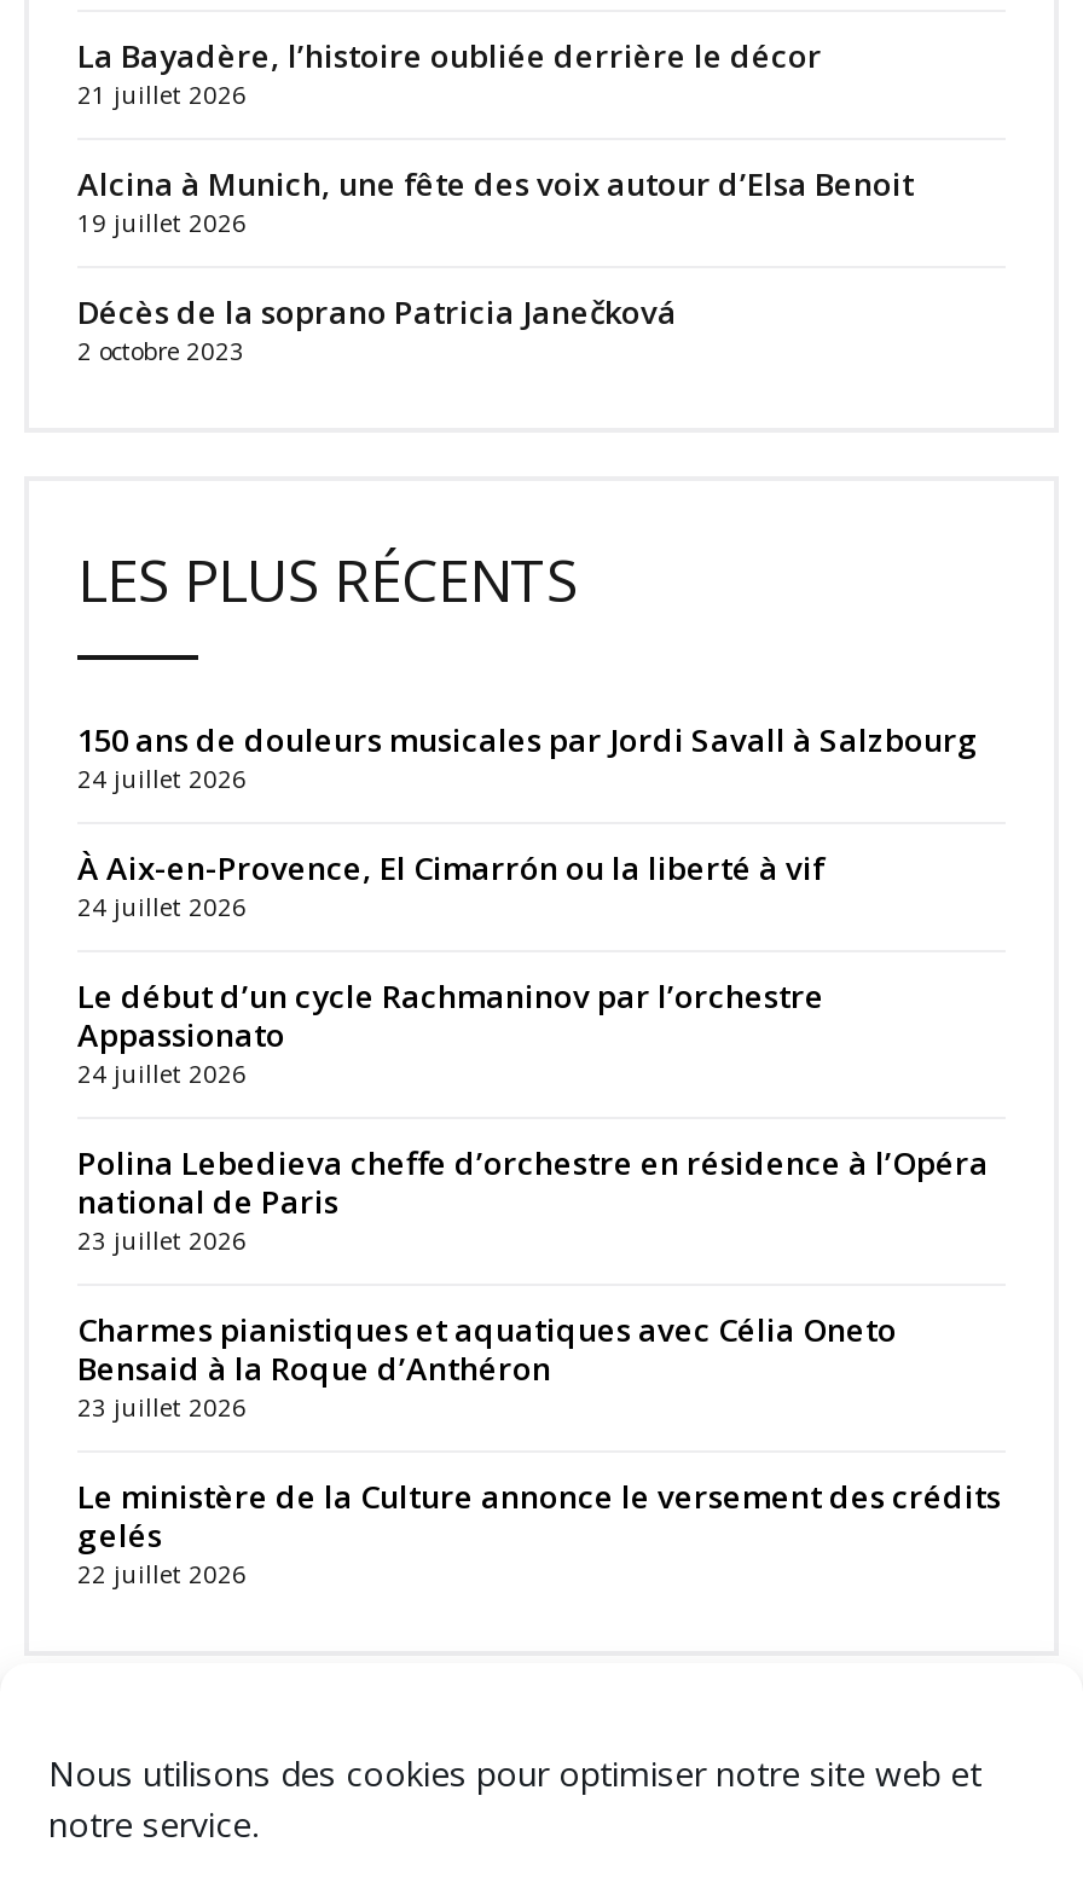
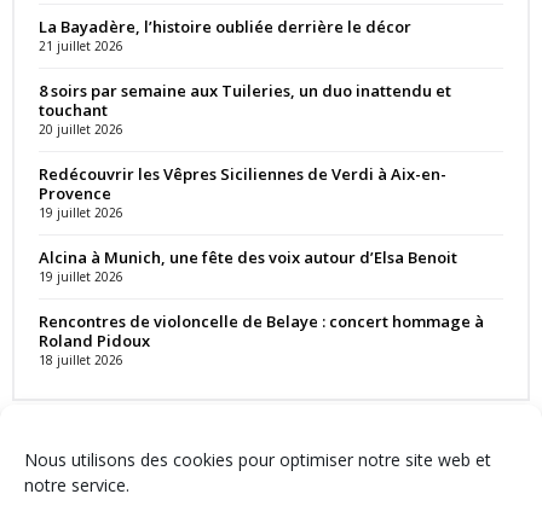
none -> [39,80,451,221] 8 soirs par semaine aux Tuileries, un duo inattendu et | touchant | 20 juillet 2026 | Redécouvrir les Vêpres Siciliennes de Verdi à Aix-en- | Provence | 19 juillet 2026
moved [77,162,914,239] -> [39,246,457,285]: Alcina à Munich, une fête des voix autour d’Elsa Benoit | 19 juillet 2026
[77,290,1001,1591] Décès de la soprano Patricia Janečková | 2 octobre 2023 | LES PLUS RÉCENTS | 150 ans de douleurs musicales par Jordi Savall à Salzbourg | 24 juillet 2026 | À Aix-en-Provence, El Cimarrón ou la liberté à vif | 24 juillet 2026 | Le début d’un cycle Rachmaninov par l’orchestre | Appassionato | 24 juillet 2026 | Polina Lebedieva cheffe d’orchestre en résidence à l’Opéra | national de Paris | 23 juillet 2026 | Charmes pianistiques et aquatiques avec Célia Oneto | Bensaid à la Roque d’Anthéron | 23 juillet 2026 | Le ministère de la Culture annonce le versement des crédits | gelés | 22 juillet 2026 -> [39,310,484,368] Rencontres de violoncelle de Belaye : concert hommage à | Roland Pidoux | 18 juillet 2026

